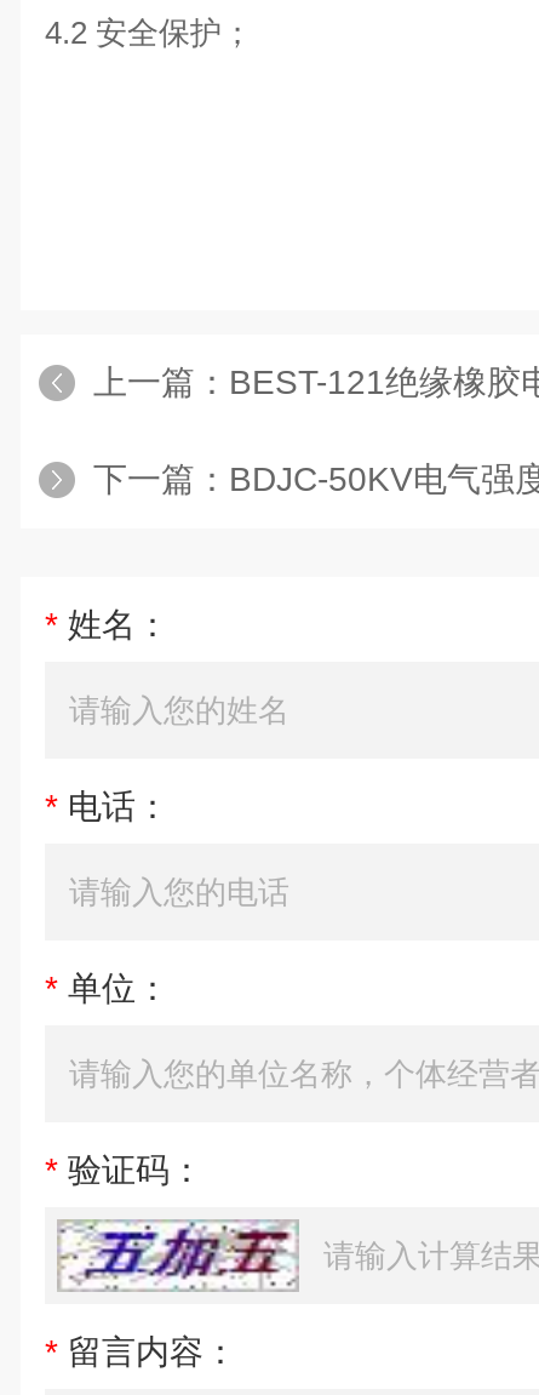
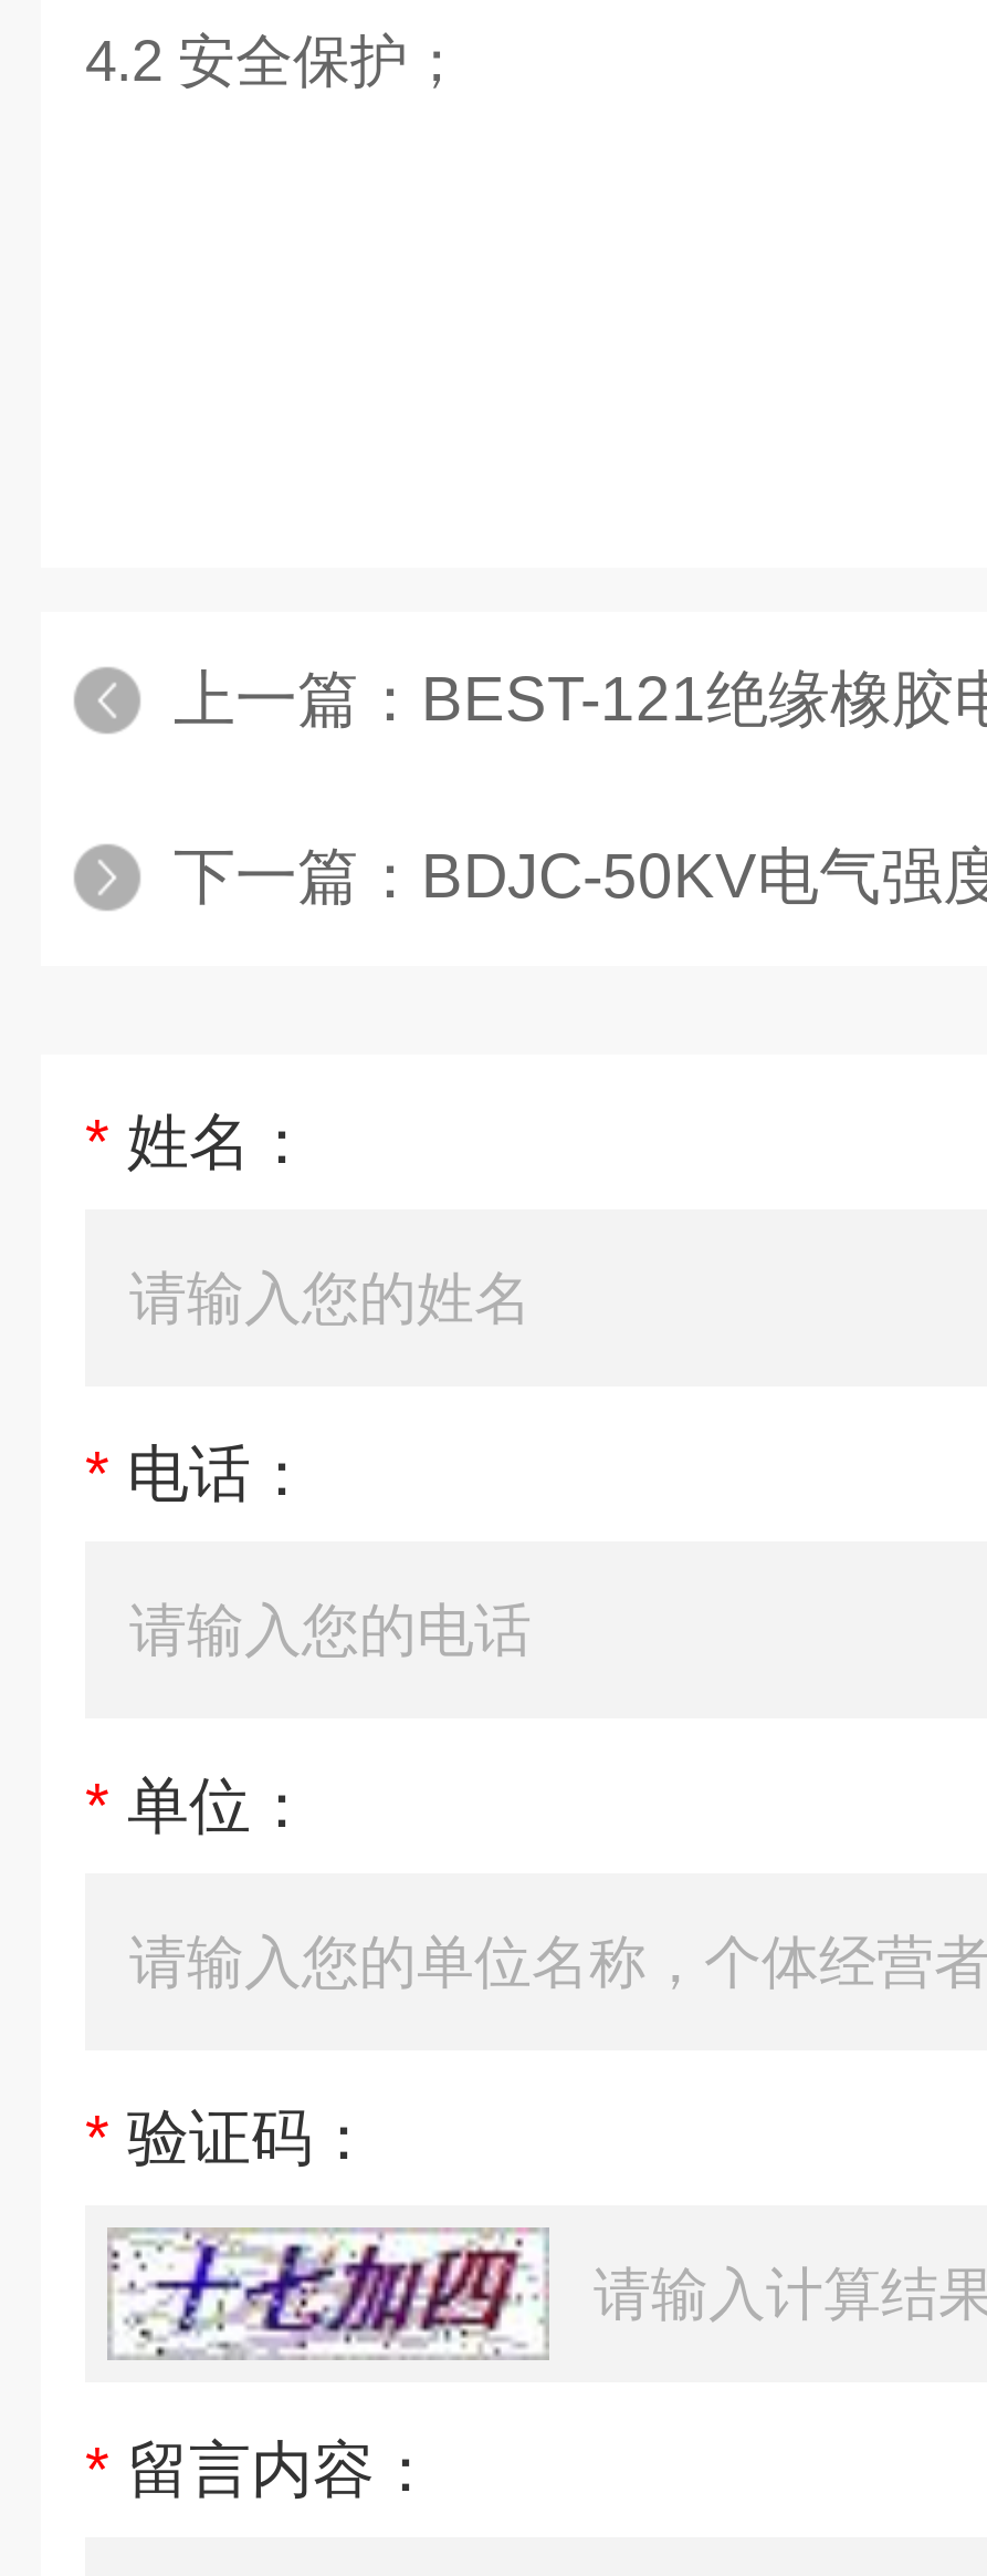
[58,1219,299,1292] [image] -> [109,2227,549,2360] [image]

